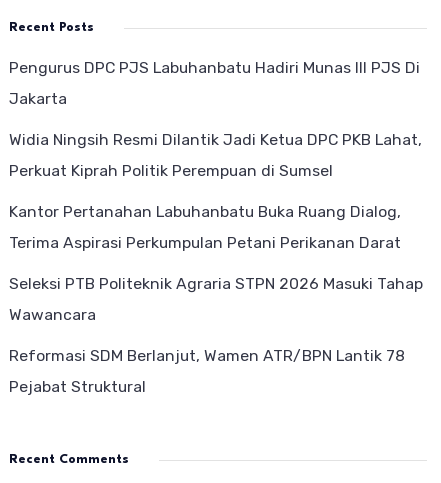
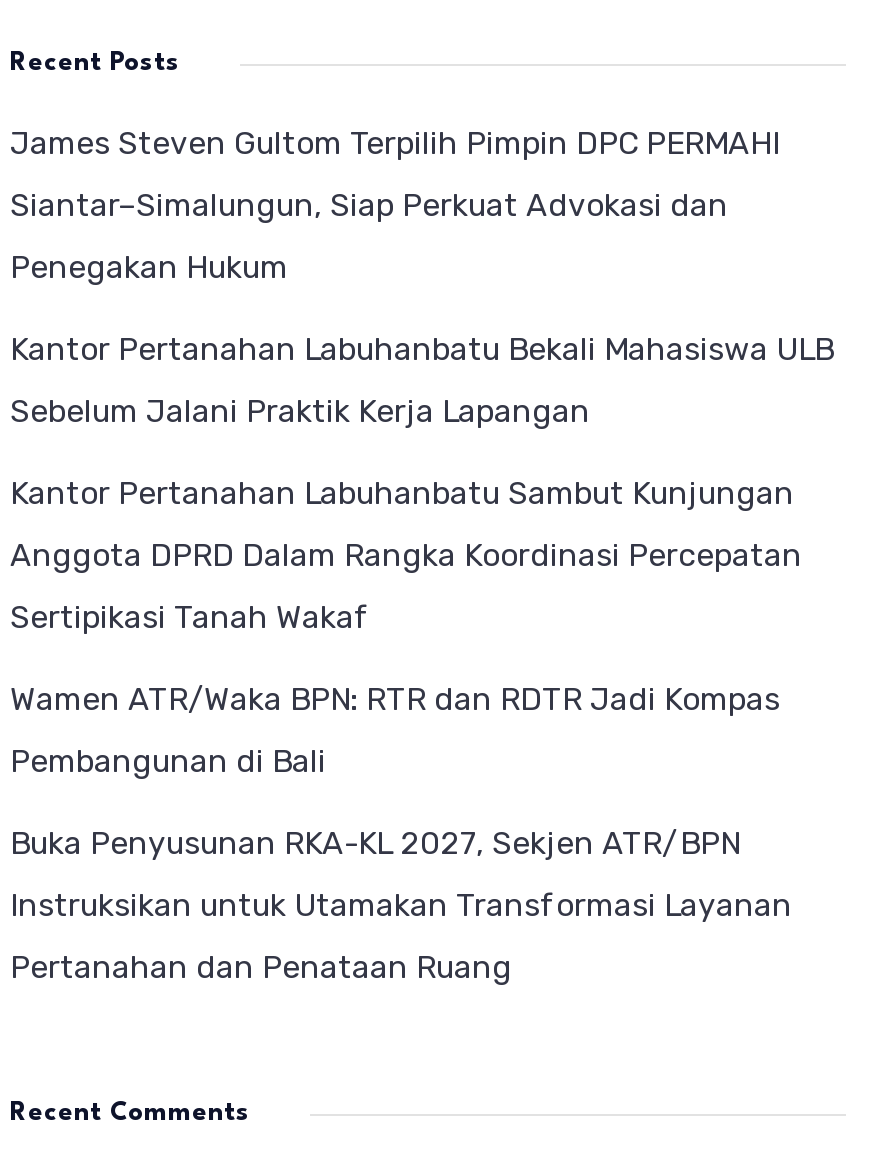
[9,58,423,396] Pengurus DPC PJS Labuhanbatu Hadiri Munas III PJS Di | Jakarta | Widia Ningsih Resmi Dilantik Jadi Ketua DPC PKB Lahat, | Perkuat Kiprah Politik Perempuan di Sumsel | Kantor Pertanahan Labuhanbatu Buka Ruang Dialog, | Terima Aspirasi Perkumpulan Petani Perikanan Darat | Seleksi PTB Politeknik Agraria STPN 2026 Masuki Tahap | Wawancara | Reformasi SDM Berlanjut, Wamen ATR/BPN Lantik 78 | Pejabat Struktural -> [10,125,834,987] James Steven Gultom Terpilih Pimpin DPC PERMAHI | Siantar–Simalungun, Siap Perkuat Advokasi dan | Penegakan Hukum | Kantor Pertanahan Labuhanbatu Bekali Mahasiswa ULB | Sebelum Jalani Praktik Kerja Lapangan | Kantor Pertanahan Labuhanbatu Sambut Kunjungan | Anggota DPRD Dalam Rangka Koordinasi Percepatan | Sertipikasi Tanah Wakaf | Wamen ATR/Waka BPN: RTR dan RDTR Jadi Kompas | Pembangunan di Bali | Buka Penyusunan RKA-KL 2027, Sekjen ATR/BPN | Instruksikan untuk Utamakan Transformasi Layanan | Pertanahan dan Penataan Ruang

